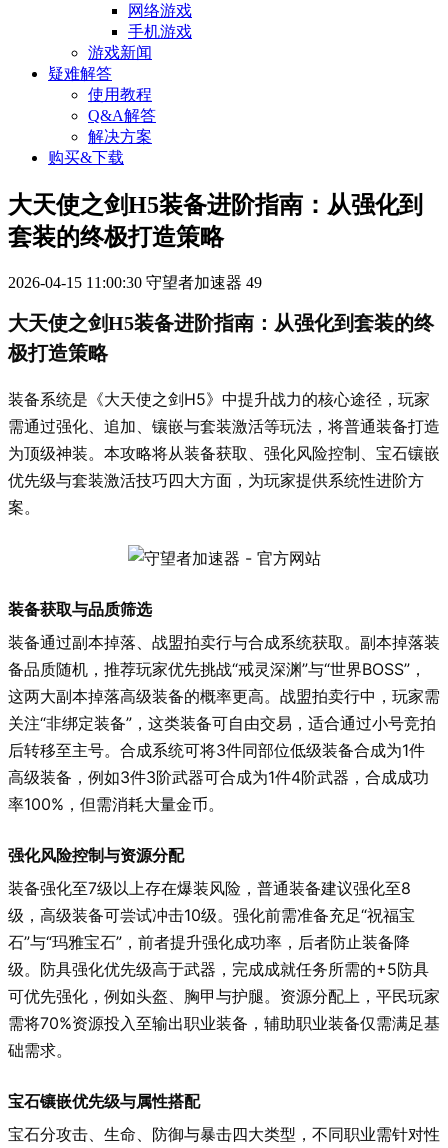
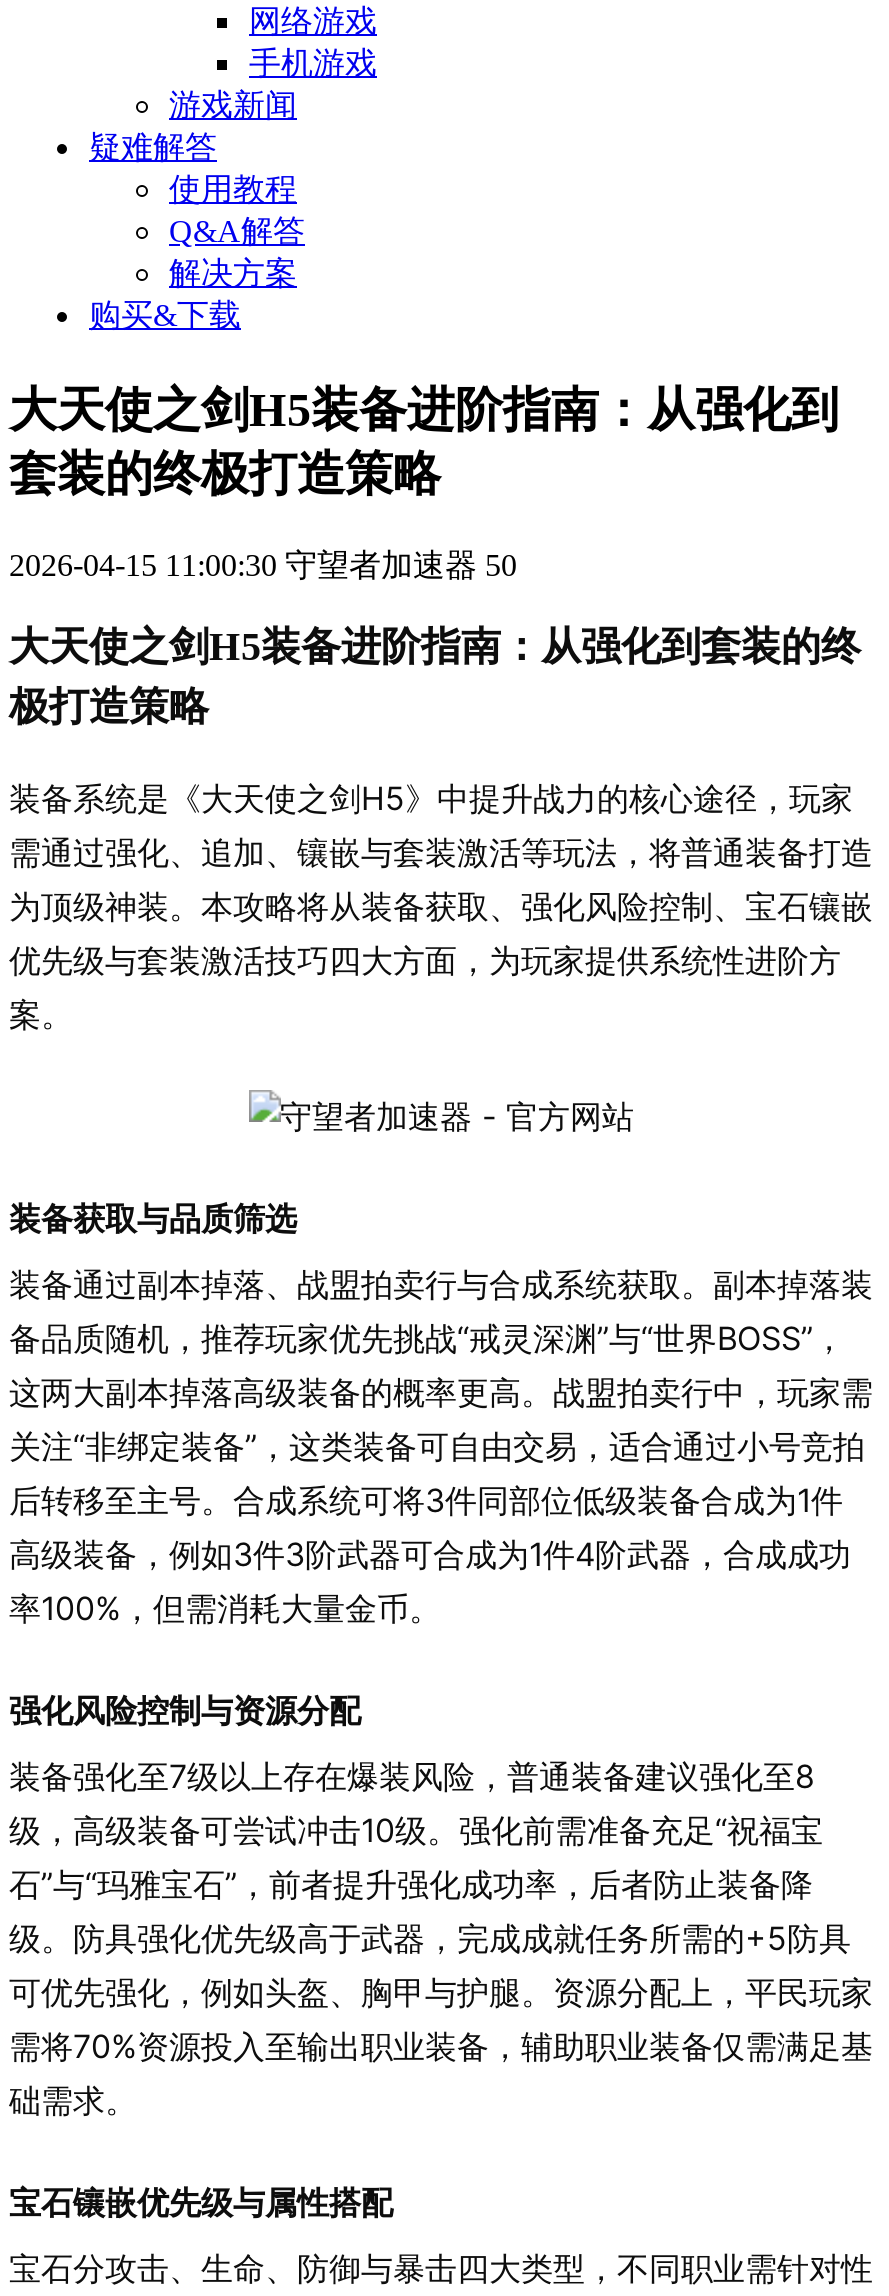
[8,274,262,291] 2026-04-15 11:00:30守望者加速器49 -> [9,548,517,582] 2026-04-15 11:00:30守望者加速器50

